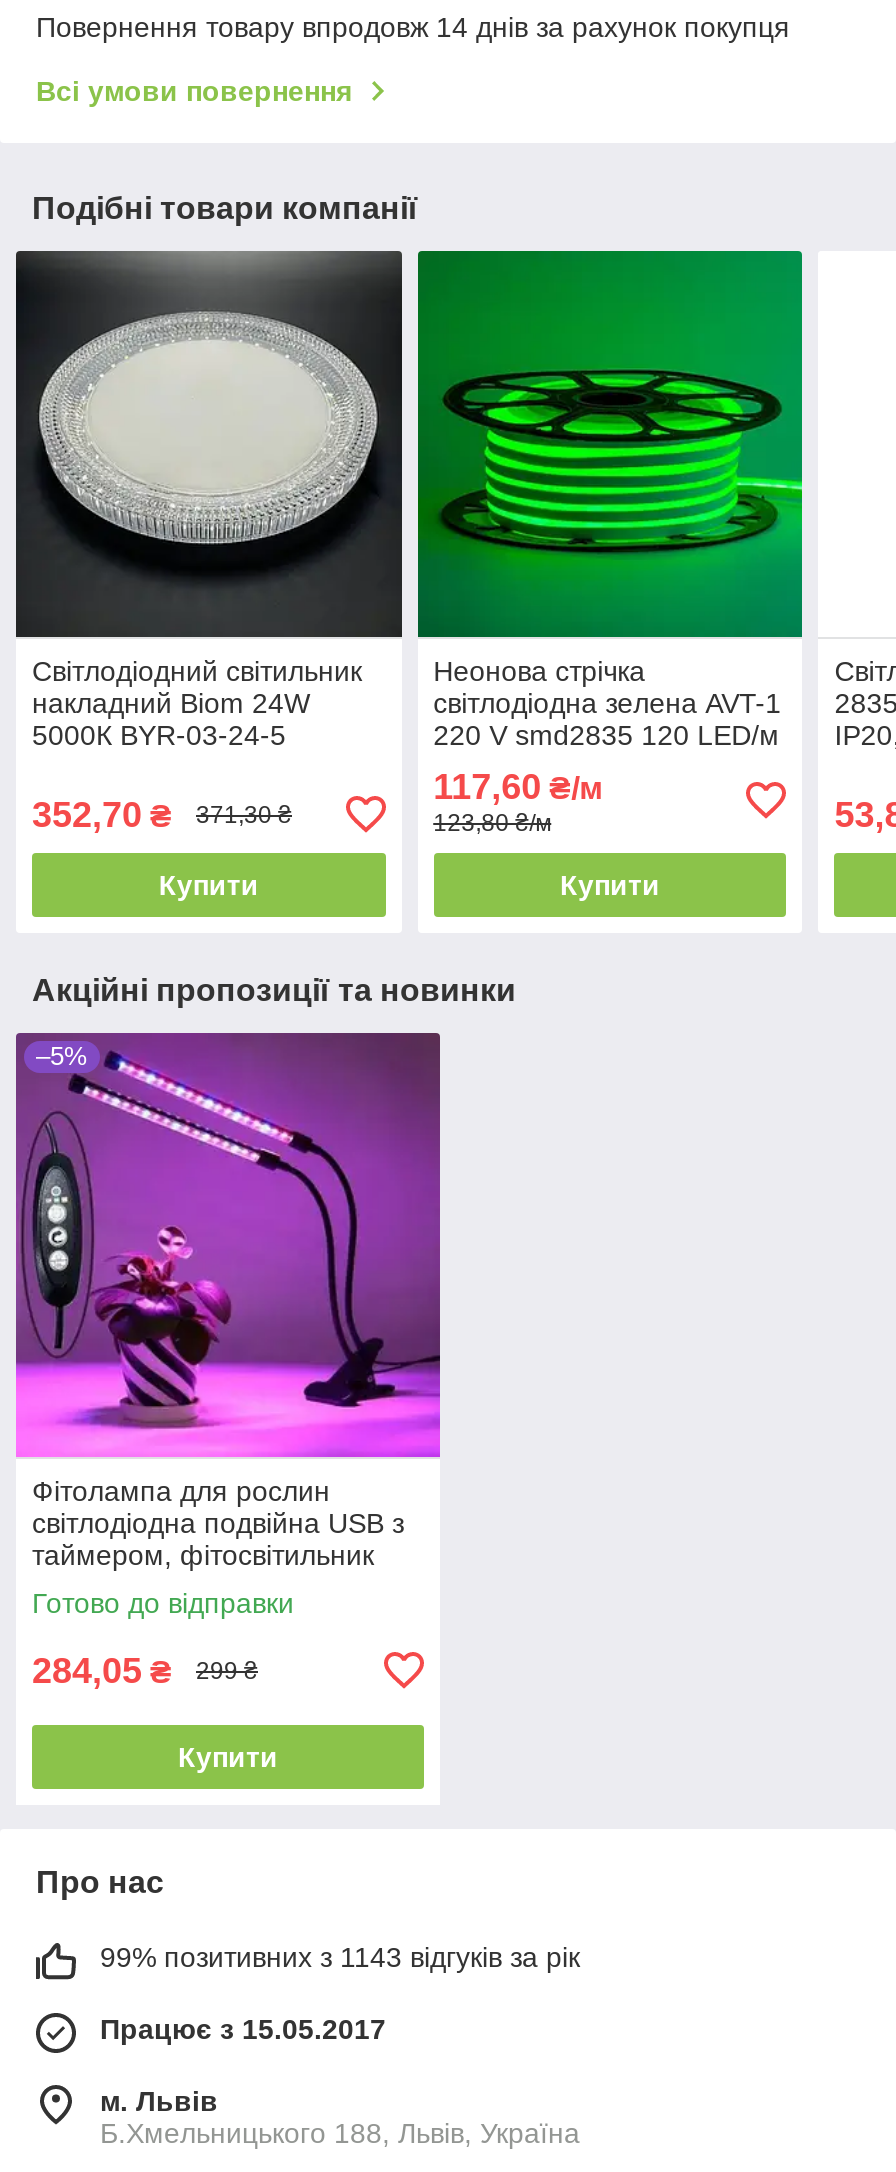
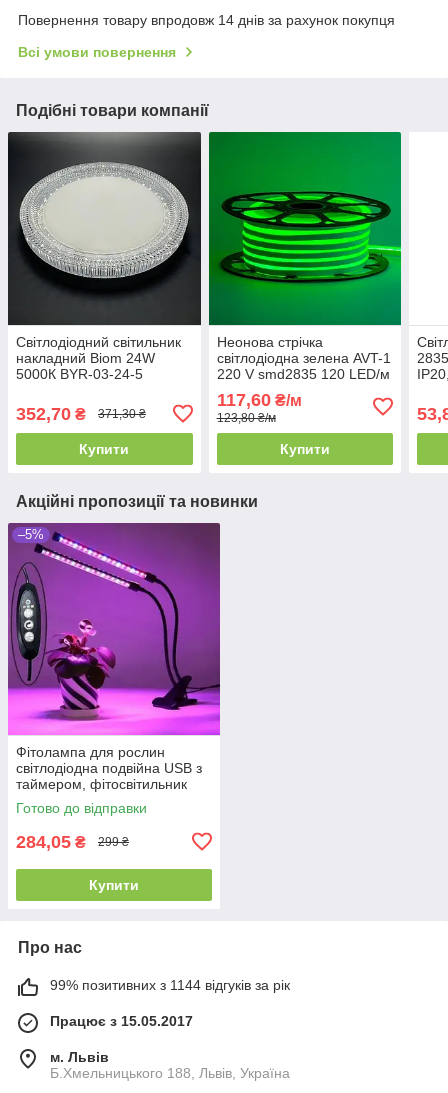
[100,1941,580,1973] 99% позитивних з 1143 відгуків за рік -> [50,977,290,993] 99% позитивних з 1144 відгуків за рік

